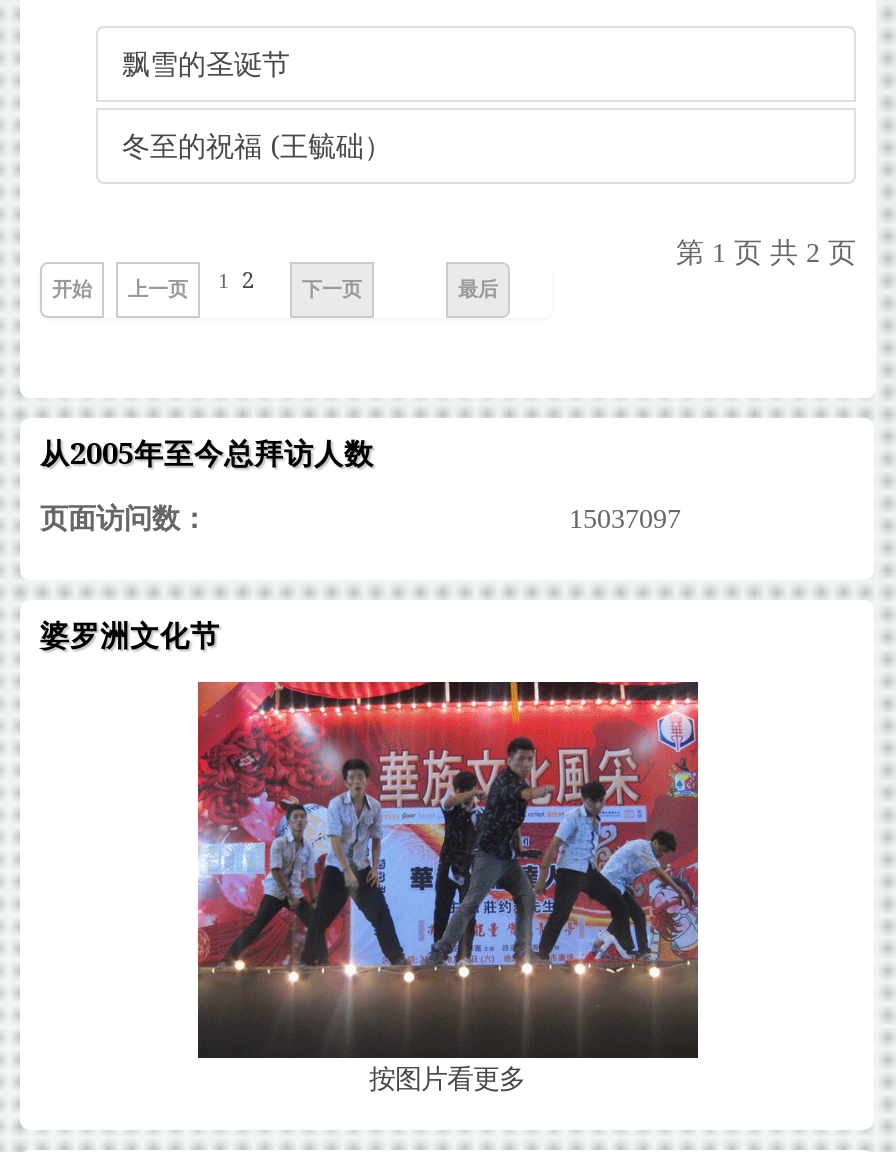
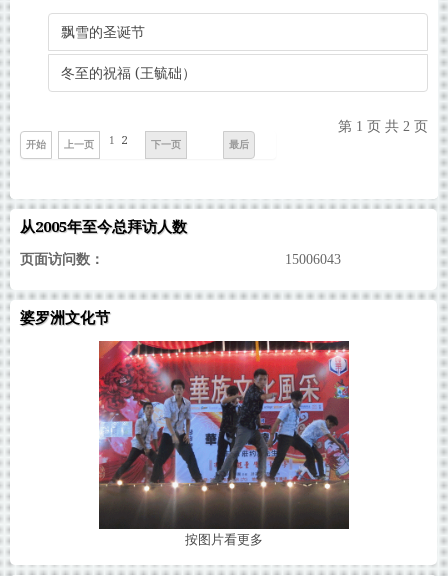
[569,505,681,535] 15037097 -> [284,252,340,267] 15006043

